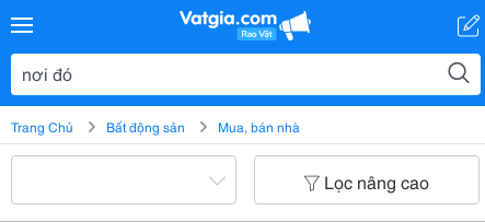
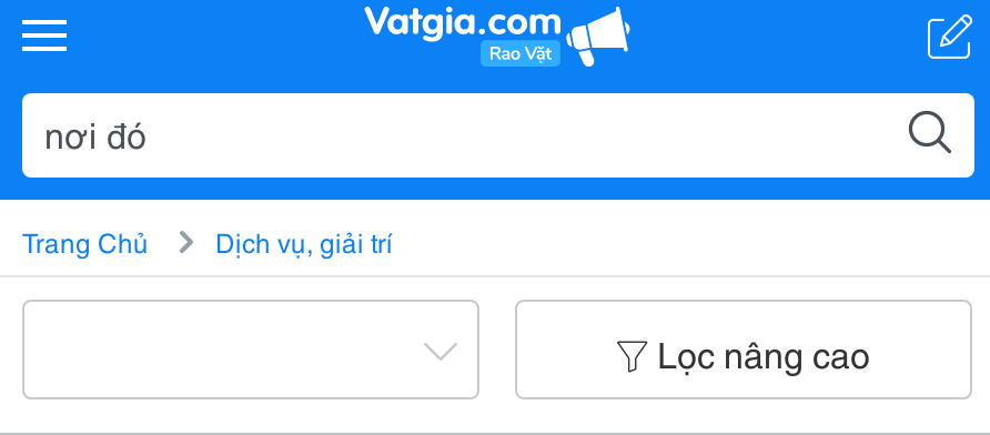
[106,117,300,136] Bất động sản | Mua, bán nhà -> [215,222,393,260] Dịch vụ, giải trí

